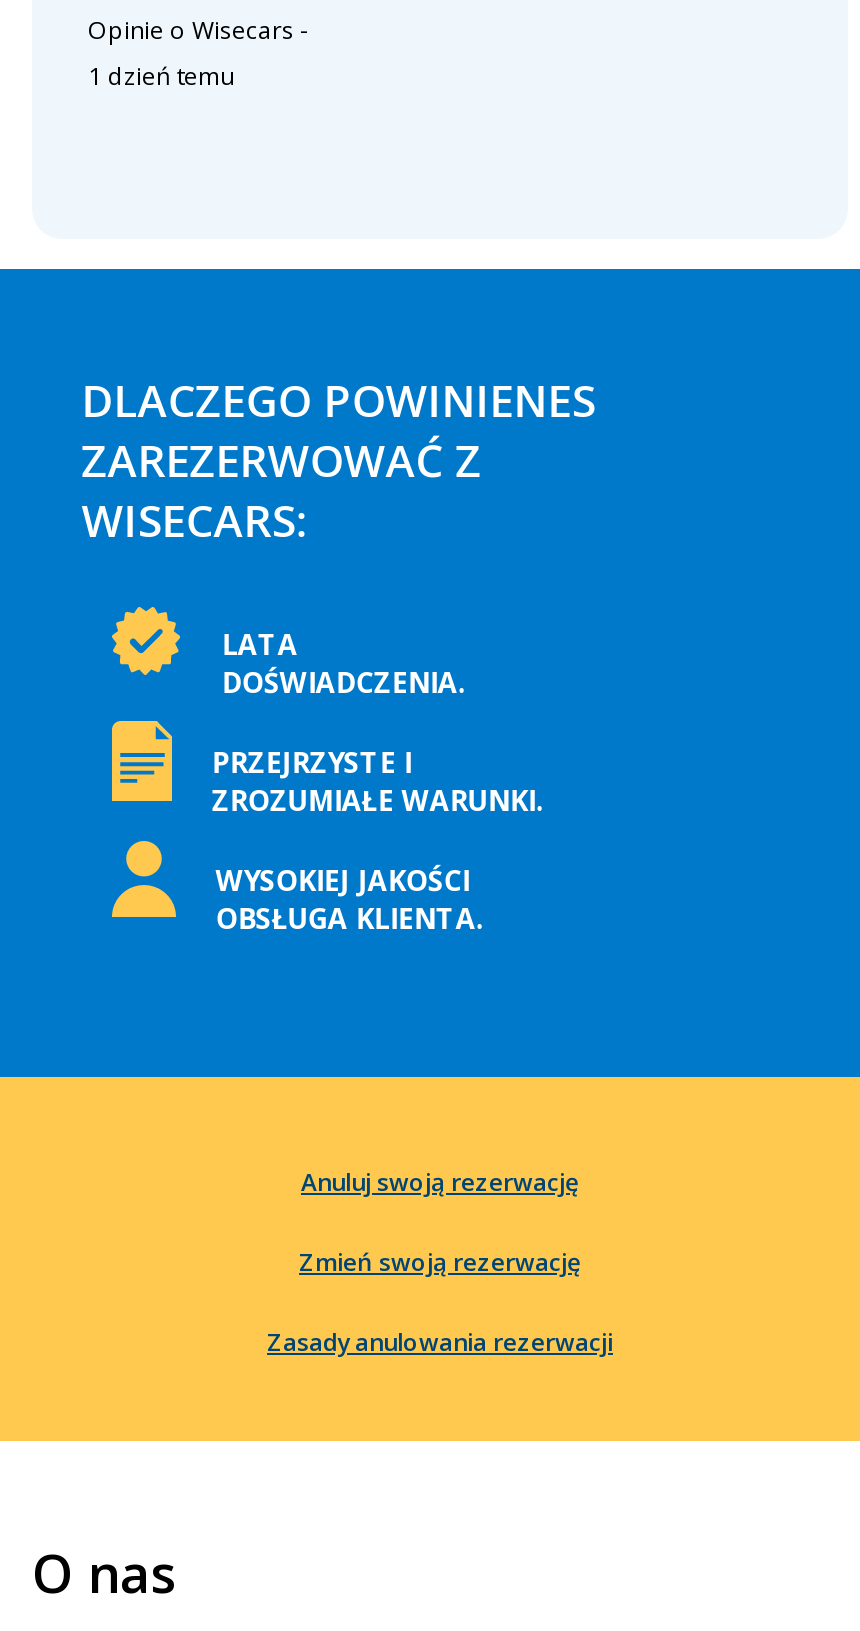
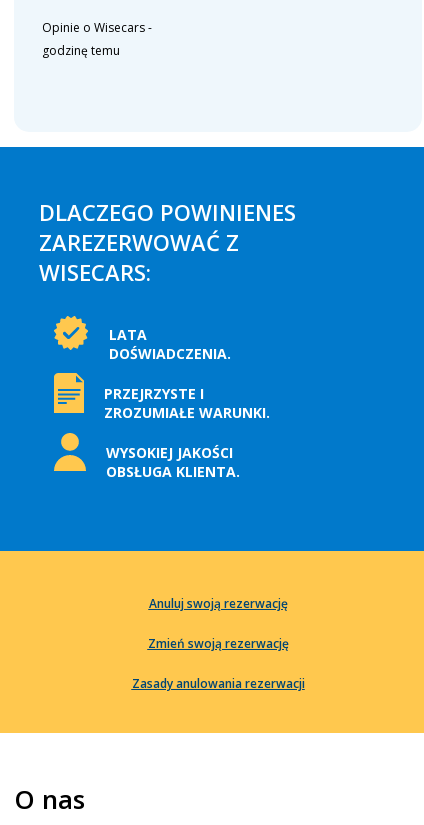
[88,59,234,93] 1 dzień temu -> [42,42,120,59] godzinę temu

